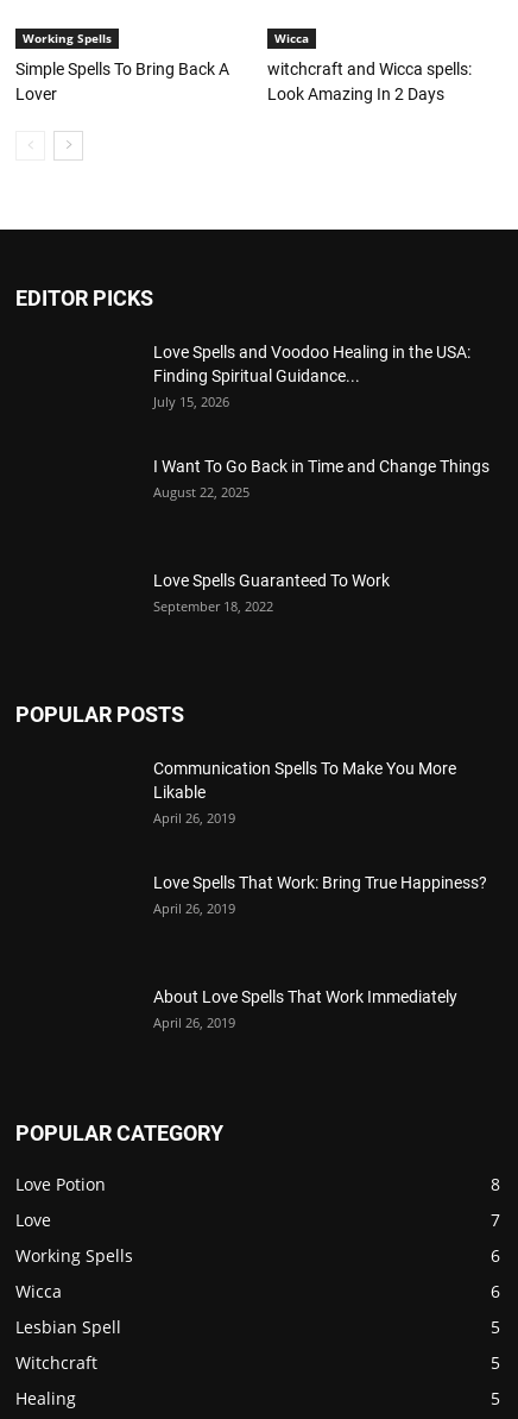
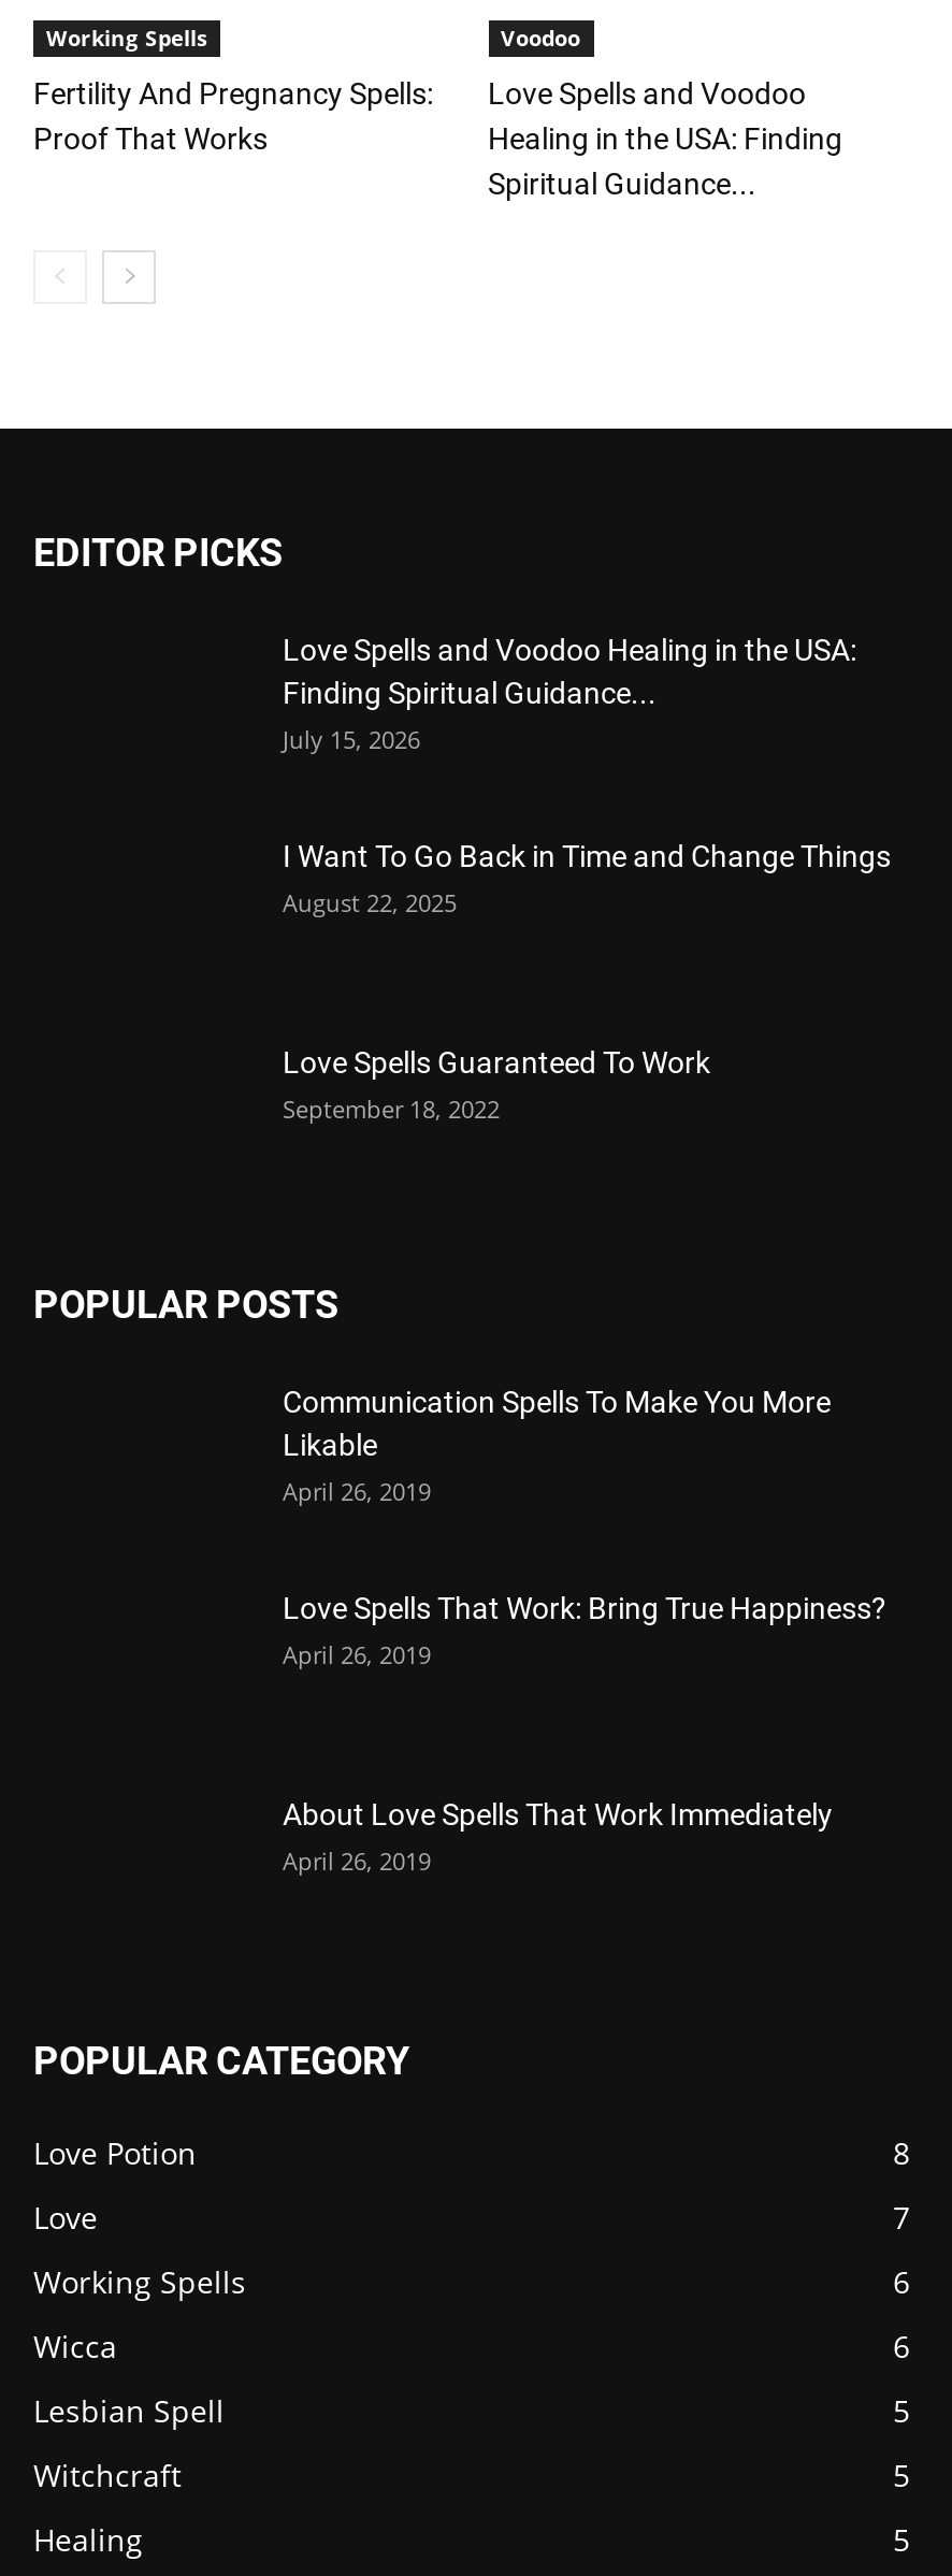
[274,30,308,46] Wicca -> [501,22,580,52] Voodoo
[15,59,229,103] Simple Spells To Bring Back A | Lover -> [33,76,433,156] Fertility And Pregnancy Spells: | Proof That Works
[267,59,471,103] witchcraft and Wicca spells: | Look Amazing In 2 Days -> [488,76,842,201] Love Spells and Voodoo | Healing in the USA: Finding | Spiritual Guidance...

